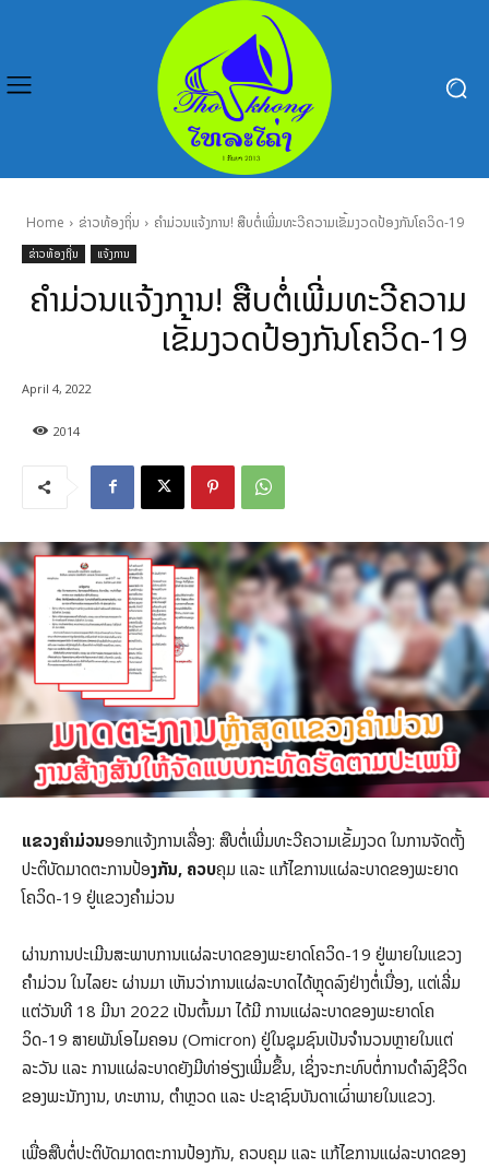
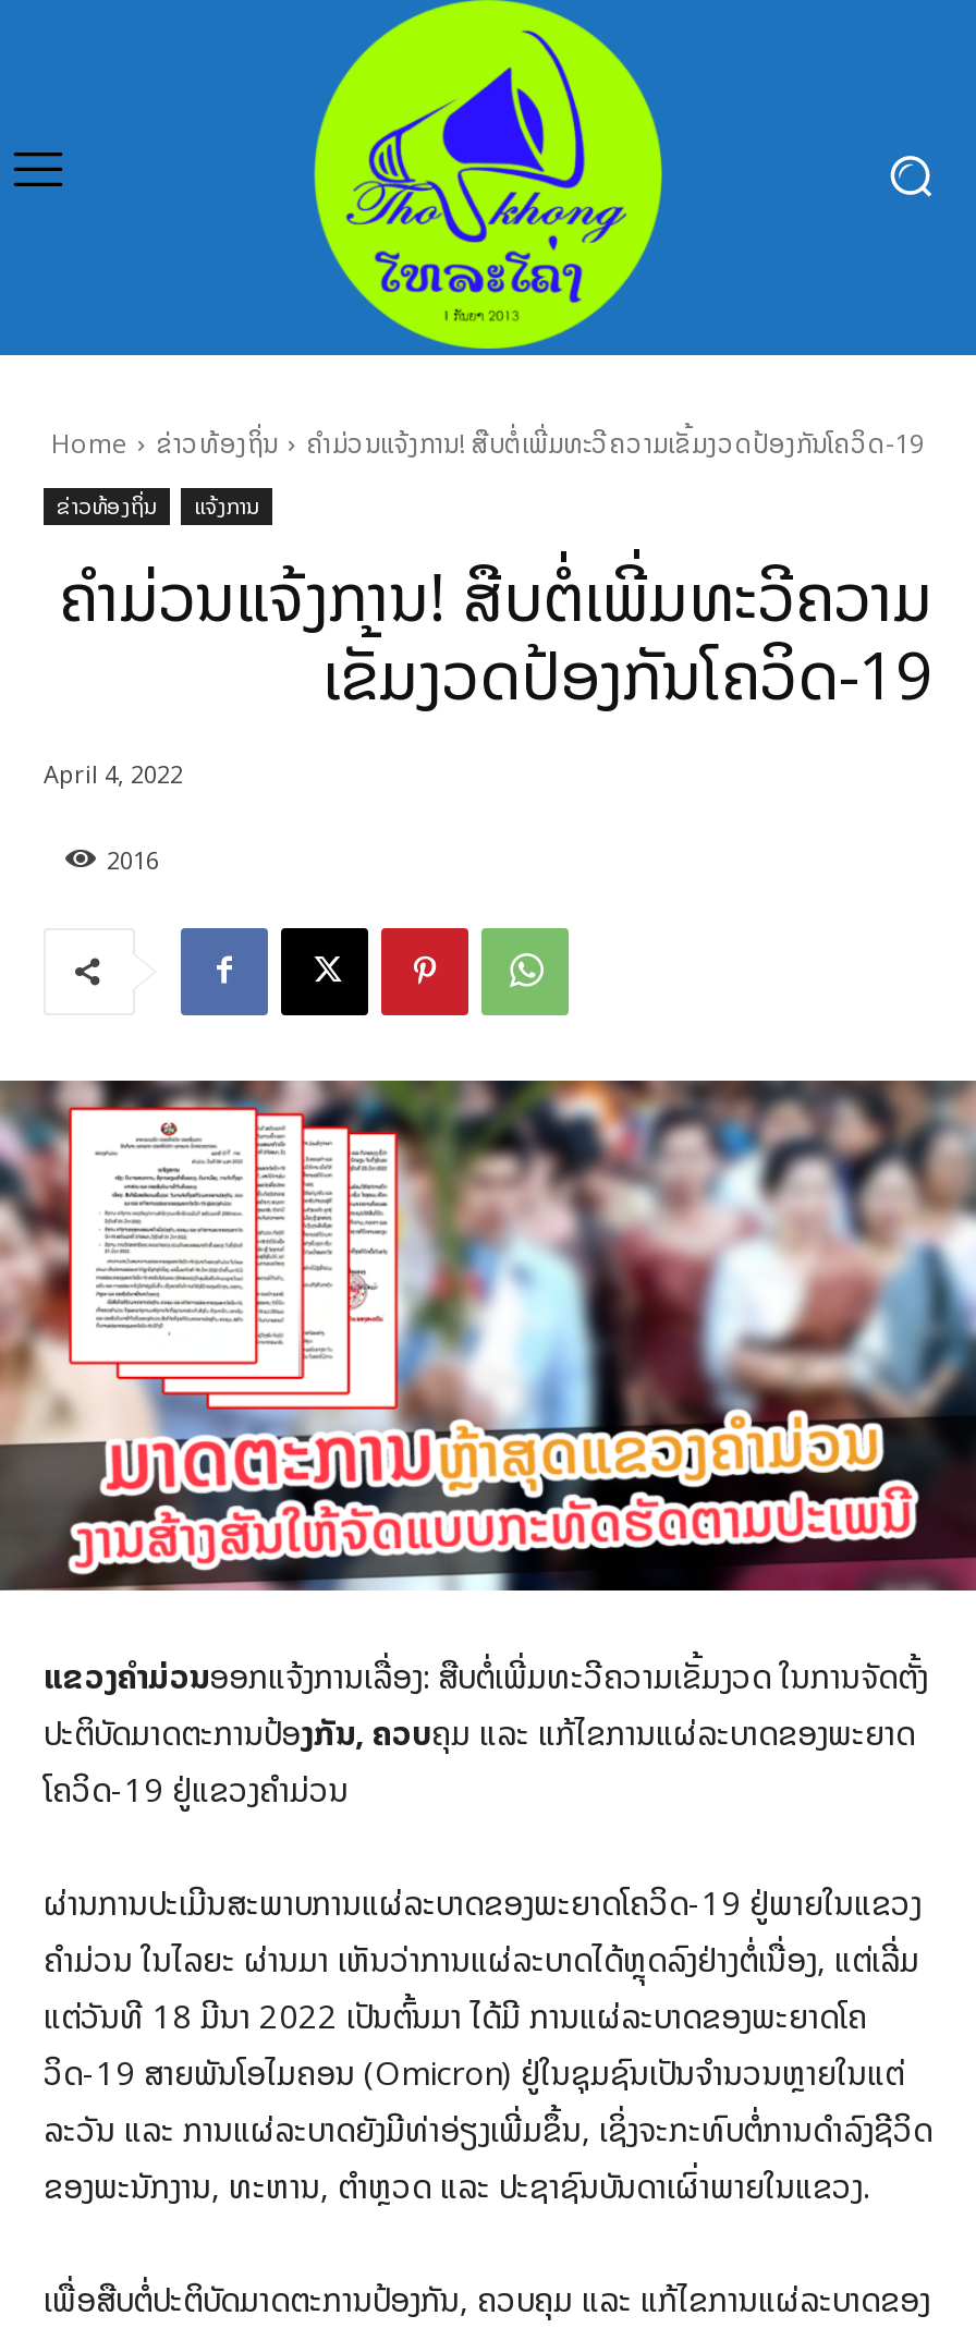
[53,422,80,439] 2014 -> [107,842,159,875] 2016

